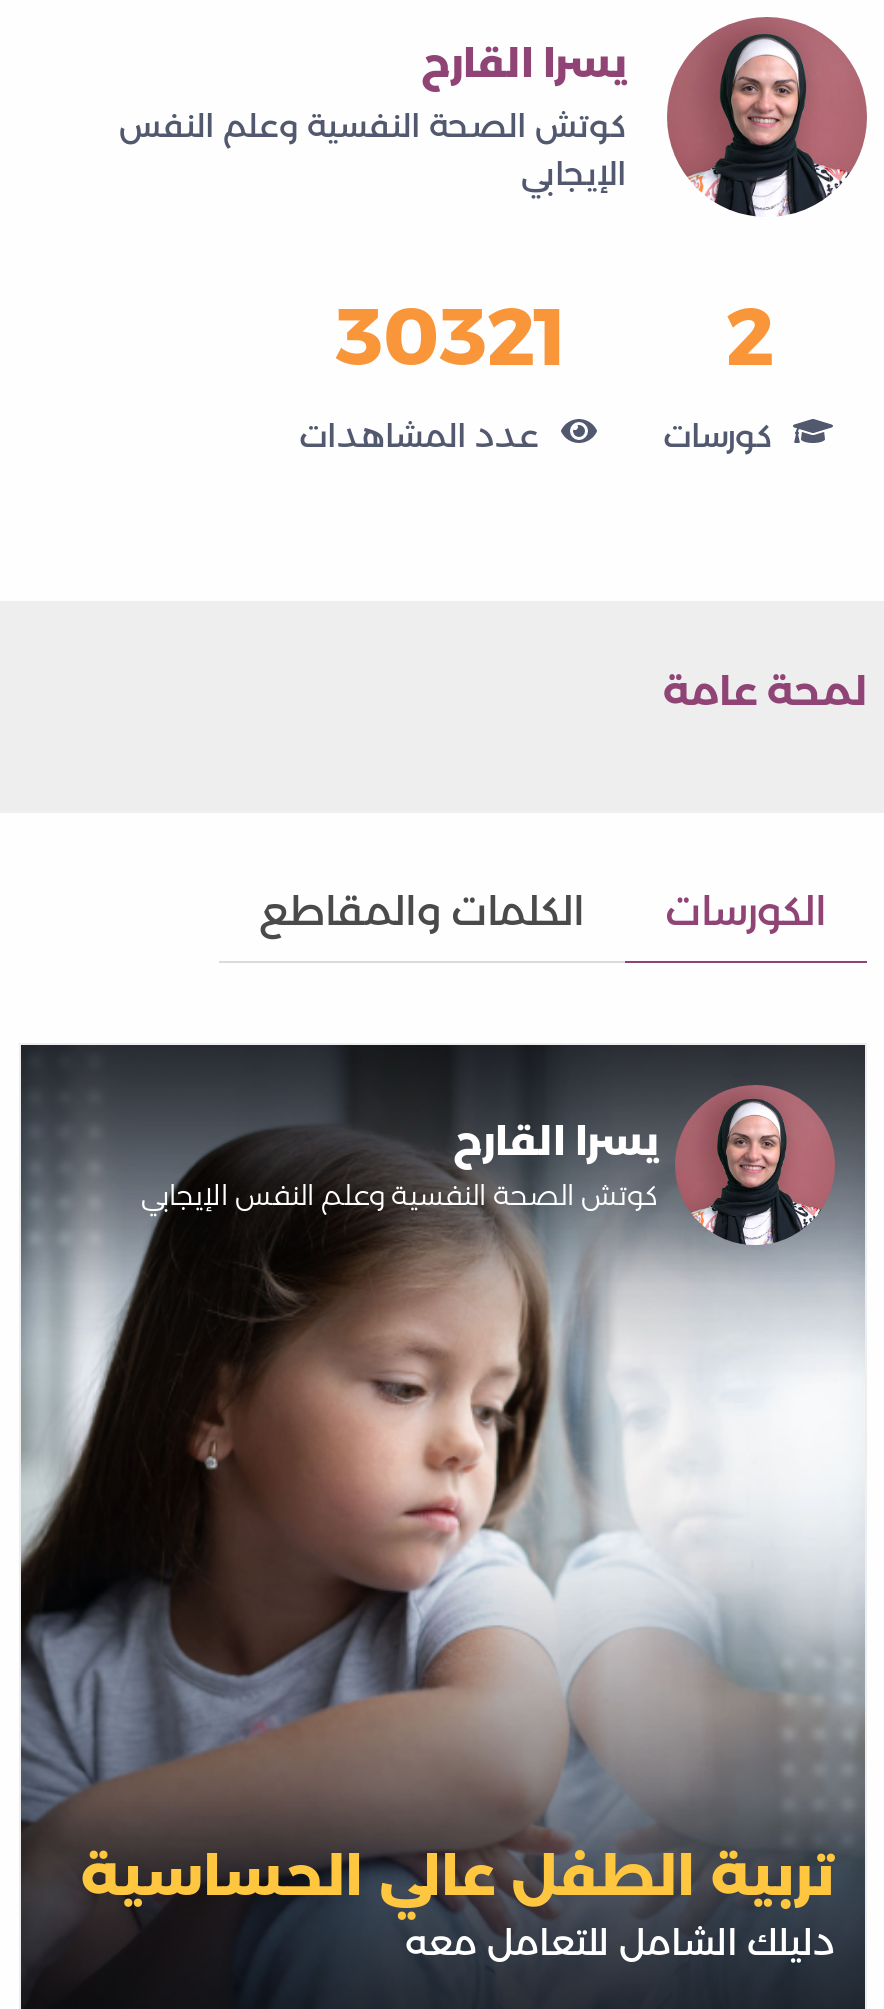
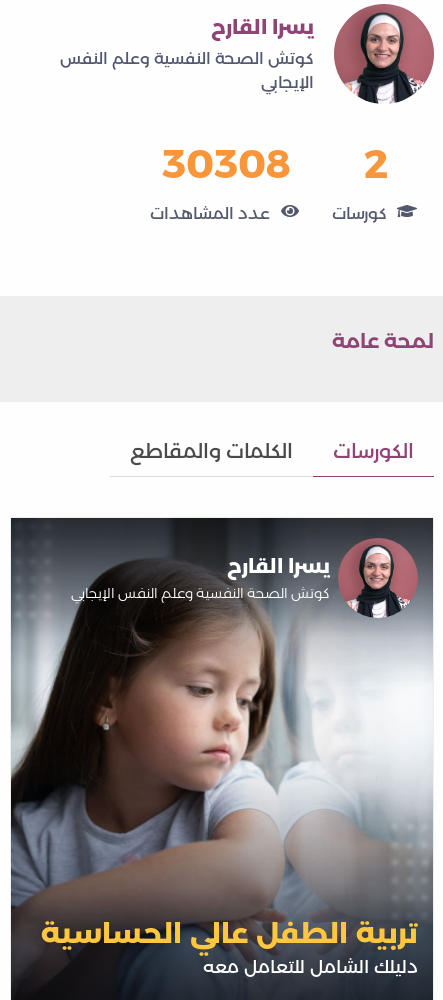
[335,287,774,385] 30321 2 -> [161,139,387,188] 30308 2

